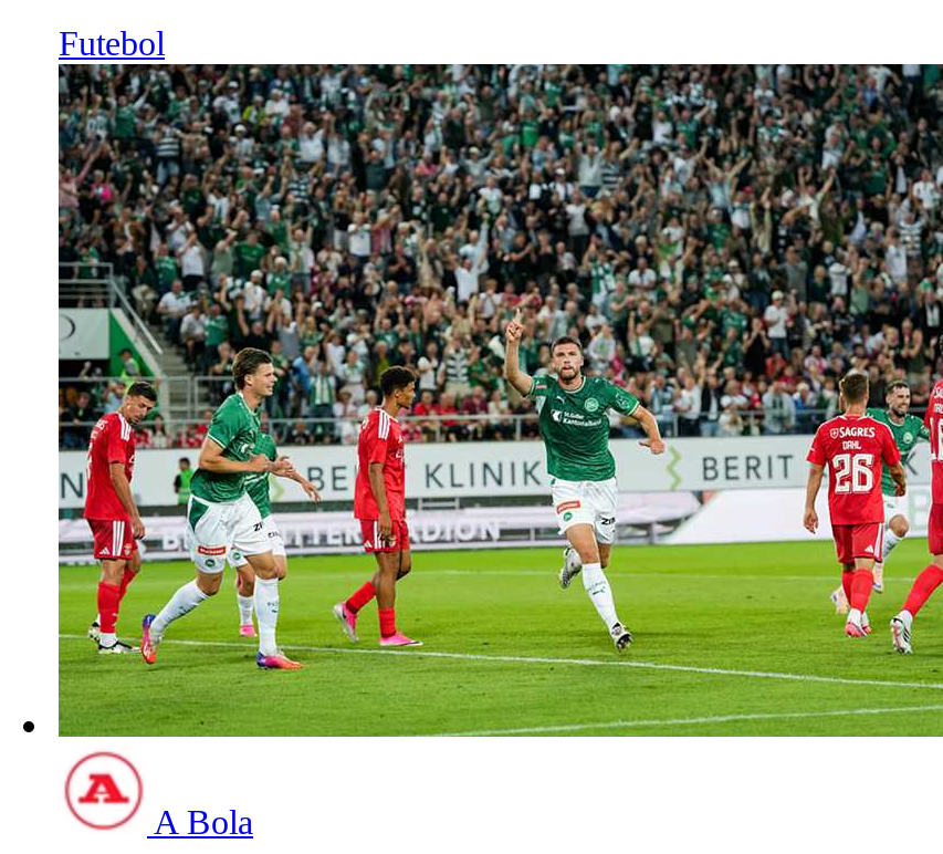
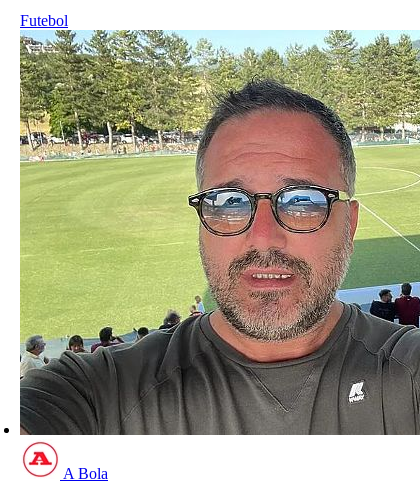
[56,62,936,739] [image] -> [19,29,417,436] [image]

